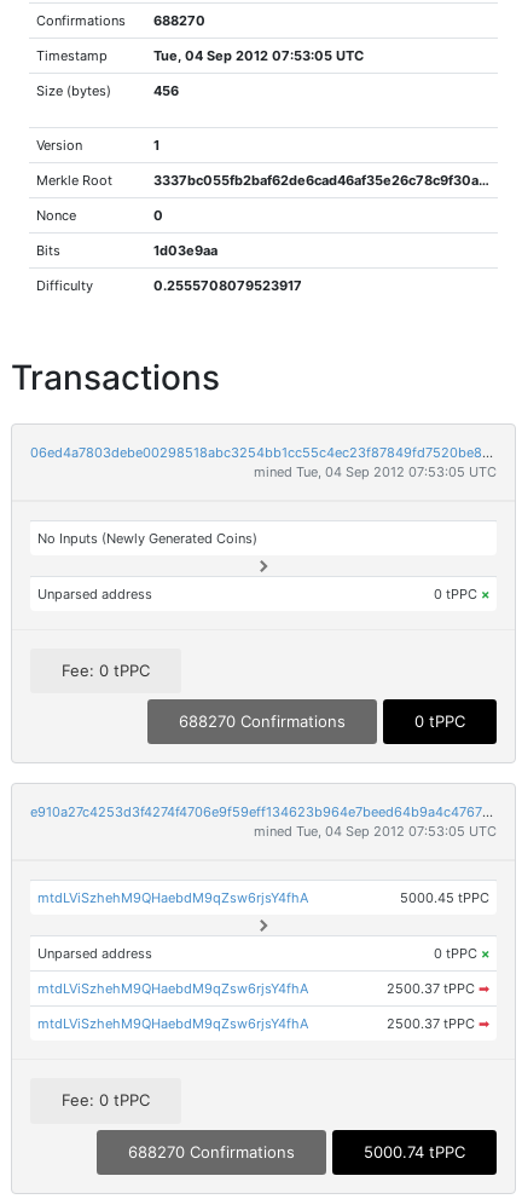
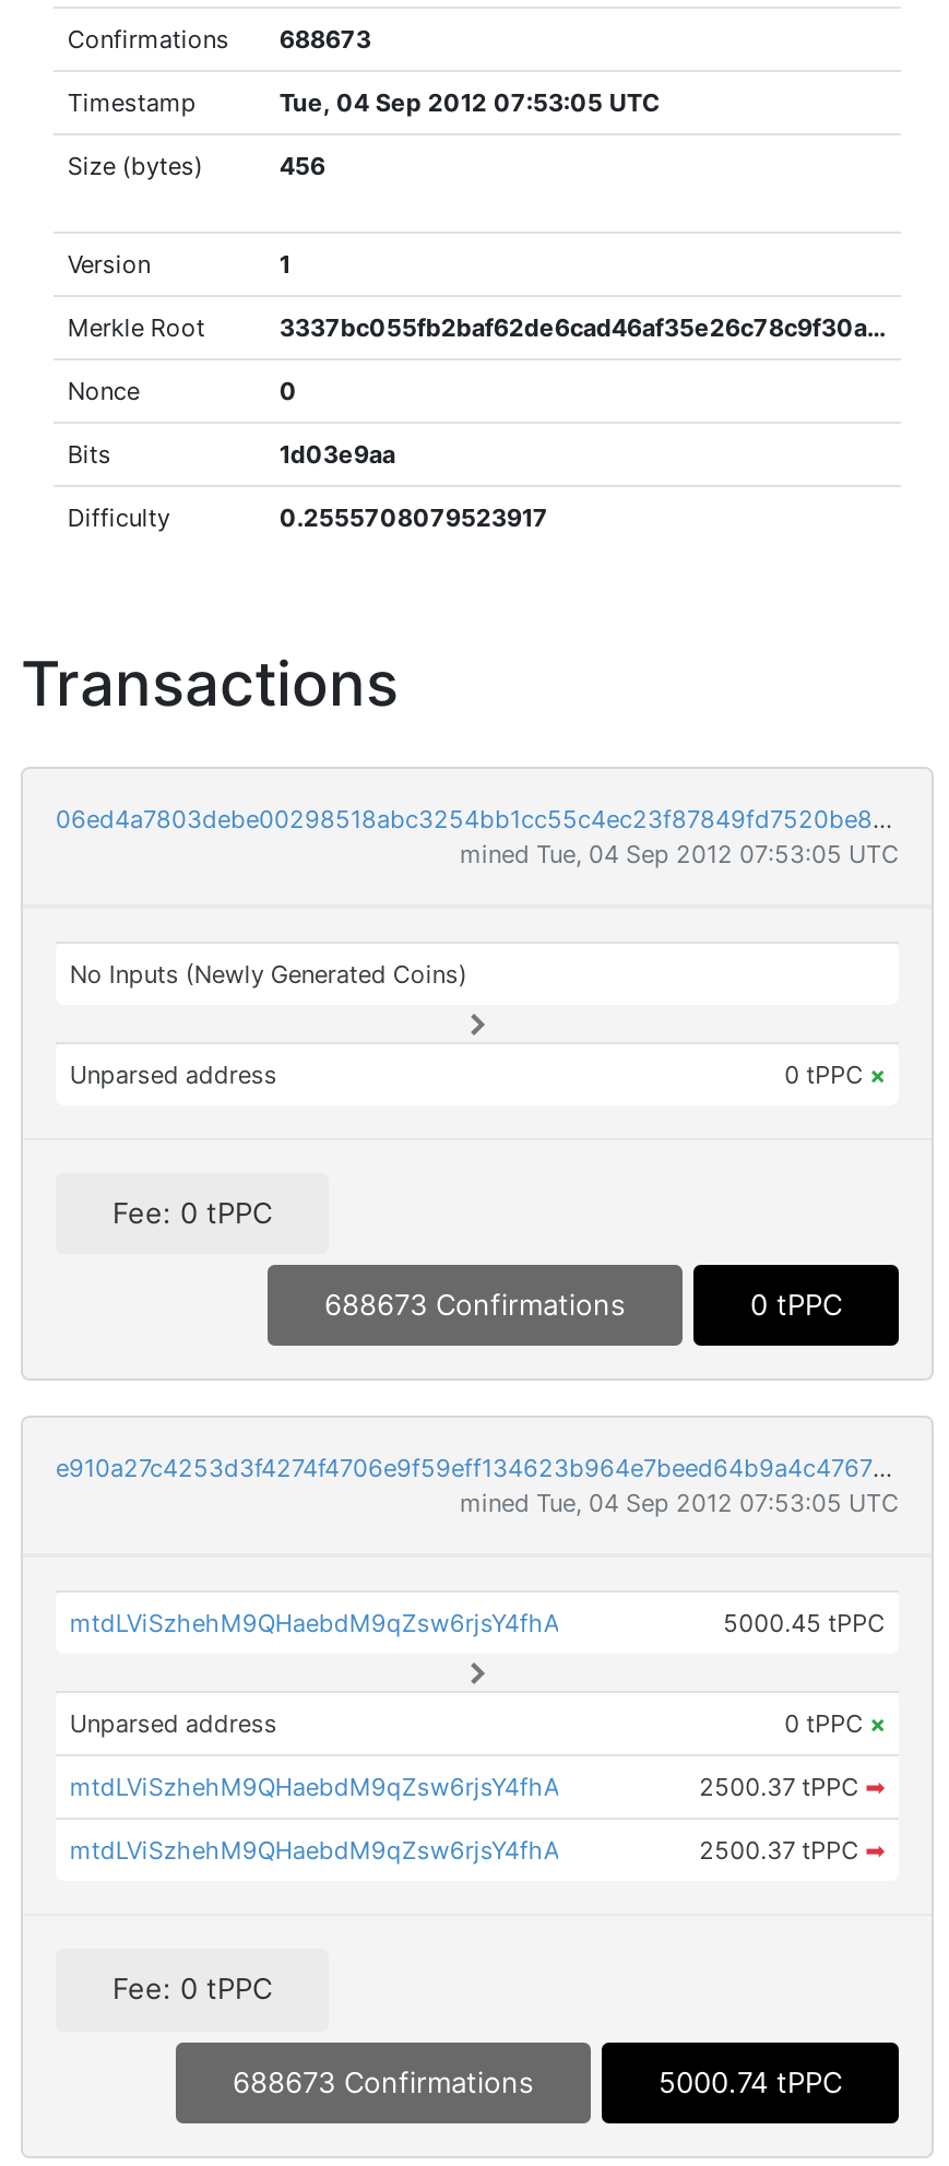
[37,12,206,29] Confirmations 688270 -> [67,24,371,55] Confirmations 688673
[179,712,346,731] 688270 Confirmations -> [324,1287,626,1322] 688673 Confirmations
[128,1142,295,1161] 688270 Confirmations -> [233,2064,534,2099] 688673 Confirmations

